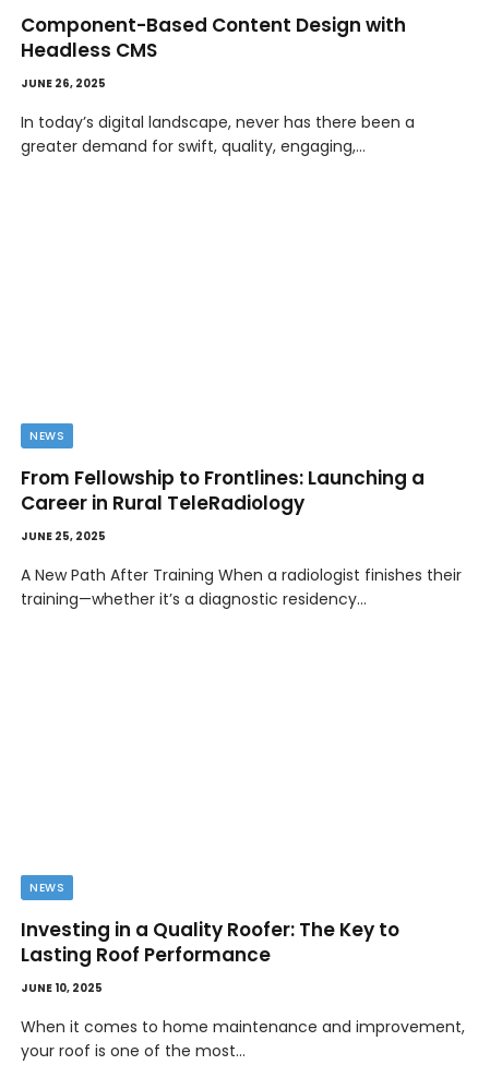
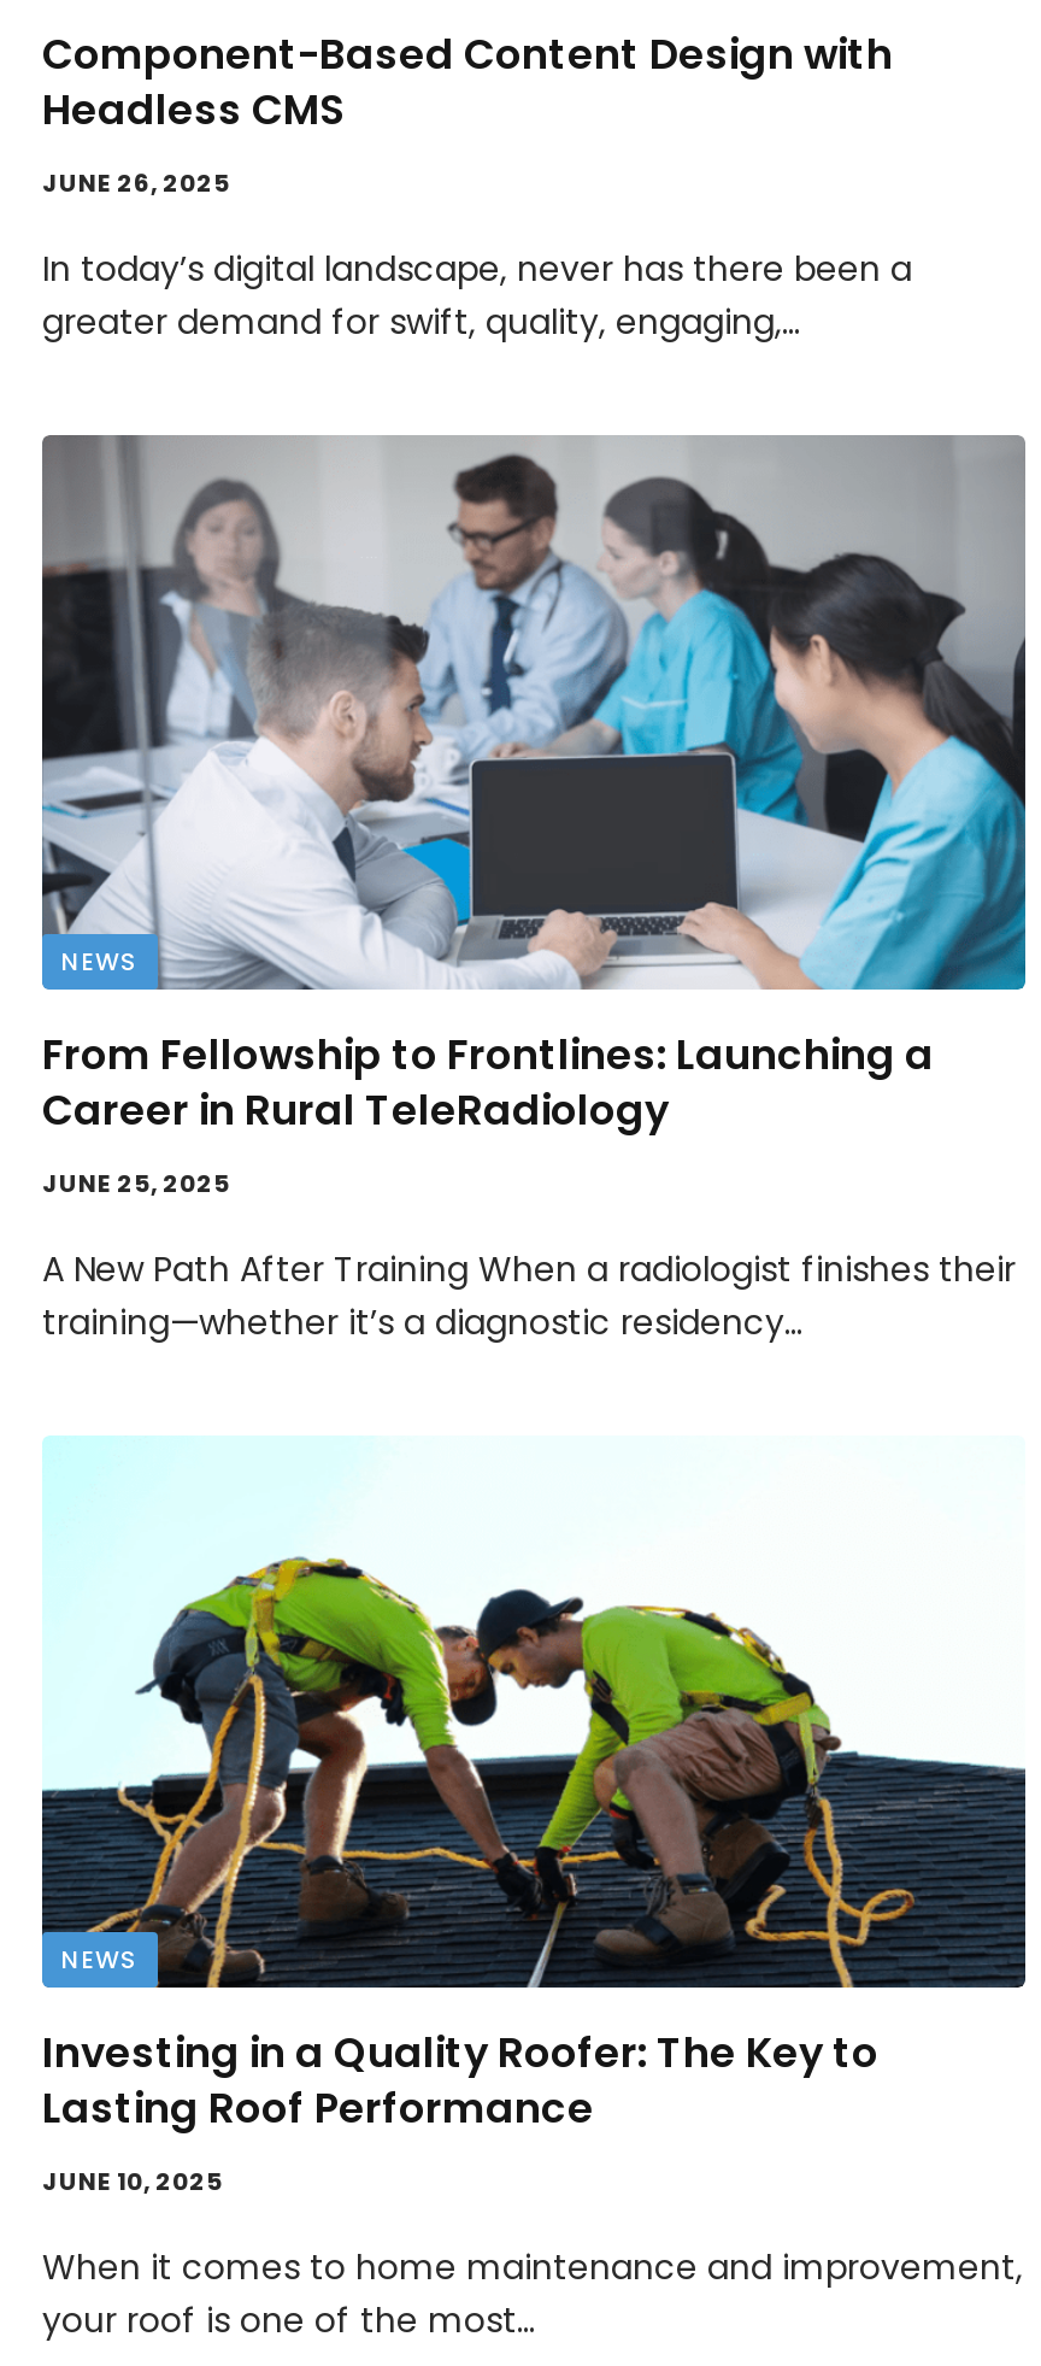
none -> [40,433,1028,992] [image]
none -> [40,1436,1028,1990] [image]

